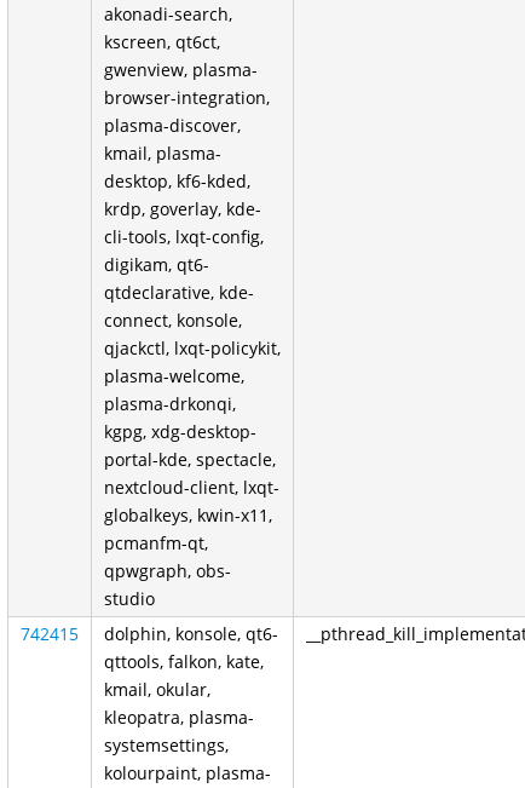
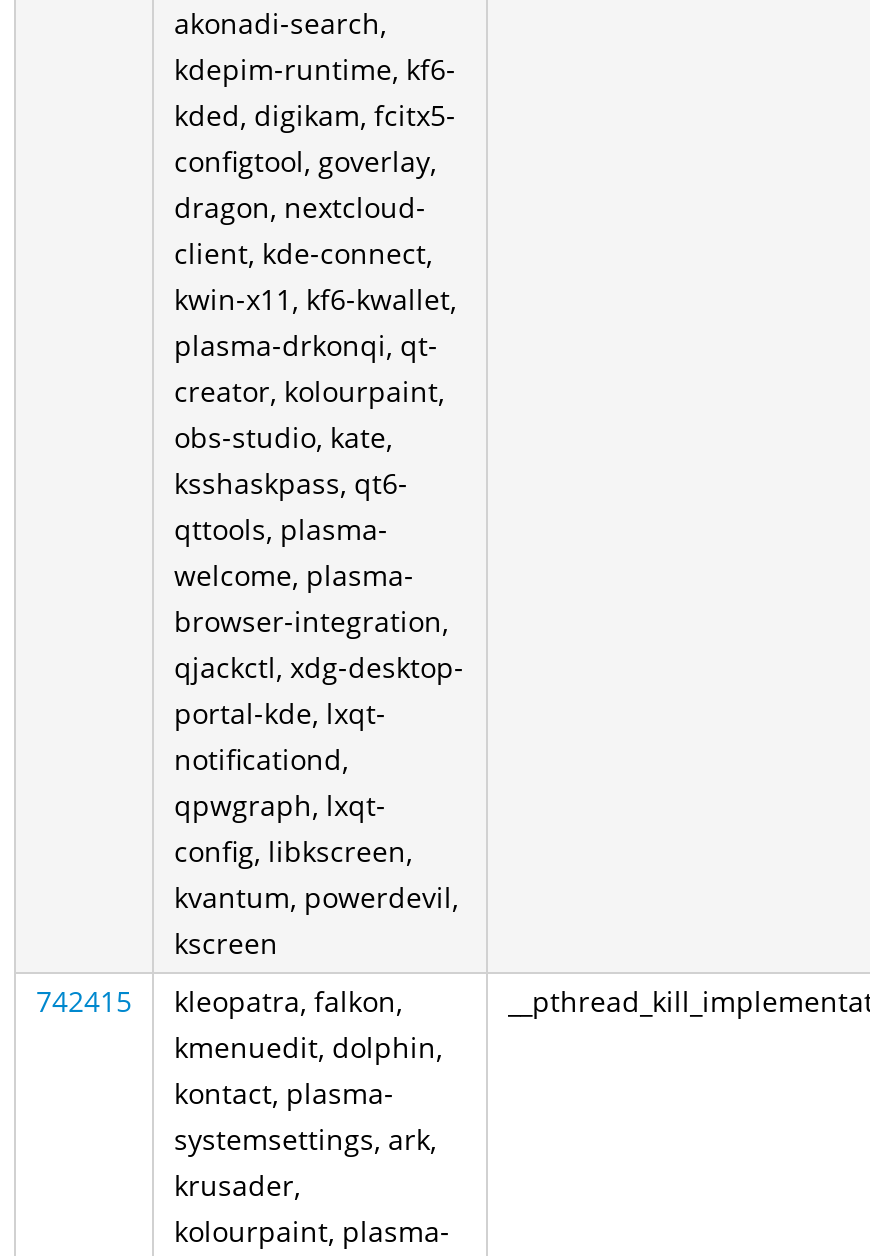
[104,30,258,81] kscreen, qt6ct, | gwenview, plasma- -> [174,50,456,594] kdepim-runtime, kf6- | kded, digikam, fcitx5- | configtool, goverlay, | dragon, nextcloud- | client, kde-connect, | kwin-x11, kf6-kwallet, | plasma-drkonqi, qt- | creator, kolourpaint, | obs-studio, kate, | ksshaskpass, qt6- | qttools, plasma- | welcome, plasma-
moved [104,86,270,109] -> [174,602,448,640]: browser-integration,
[104,114,281,610] plasma-discover, | kmail, plasma- | desktop, kf6-kded, | krdp, goverlay, kde- | cli-tools, lxqt-config, | digikam, qt6- | qtdeclarative, kde- | connect, konsole, | qjackctl, lxqt-policykit, | plasma-welcome, | plasma-drkonqi, | kgpg, xdg-desktop- | portal-kde, spectacle, | nextcloud-client, lxqt- | globalkeys, kwin-x11, | pcmanfm-qt, | qpwgraph, obs- | studio -> [174,648,464,962] qjackctl, xdg-desktop- | portal-kde, lxqt- | notificationd, | qpwgraph, lxqt- | config, libkscreen, | kvantum, powerdevil, | kscreen
[104,622,278,757] dolphin, konsole, qt6- | qttools, falkon, kate, | kmail, okular, | kleopatra, plasma- | systemsettings, -> [174,982,442,1204] kleopatra, falkon, | kmenuedit, dolphin, | kontact, plasma- | systemsettings, ark, | krusader,

